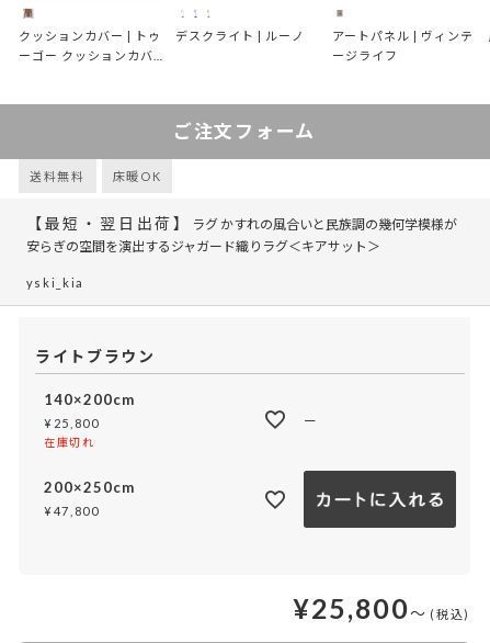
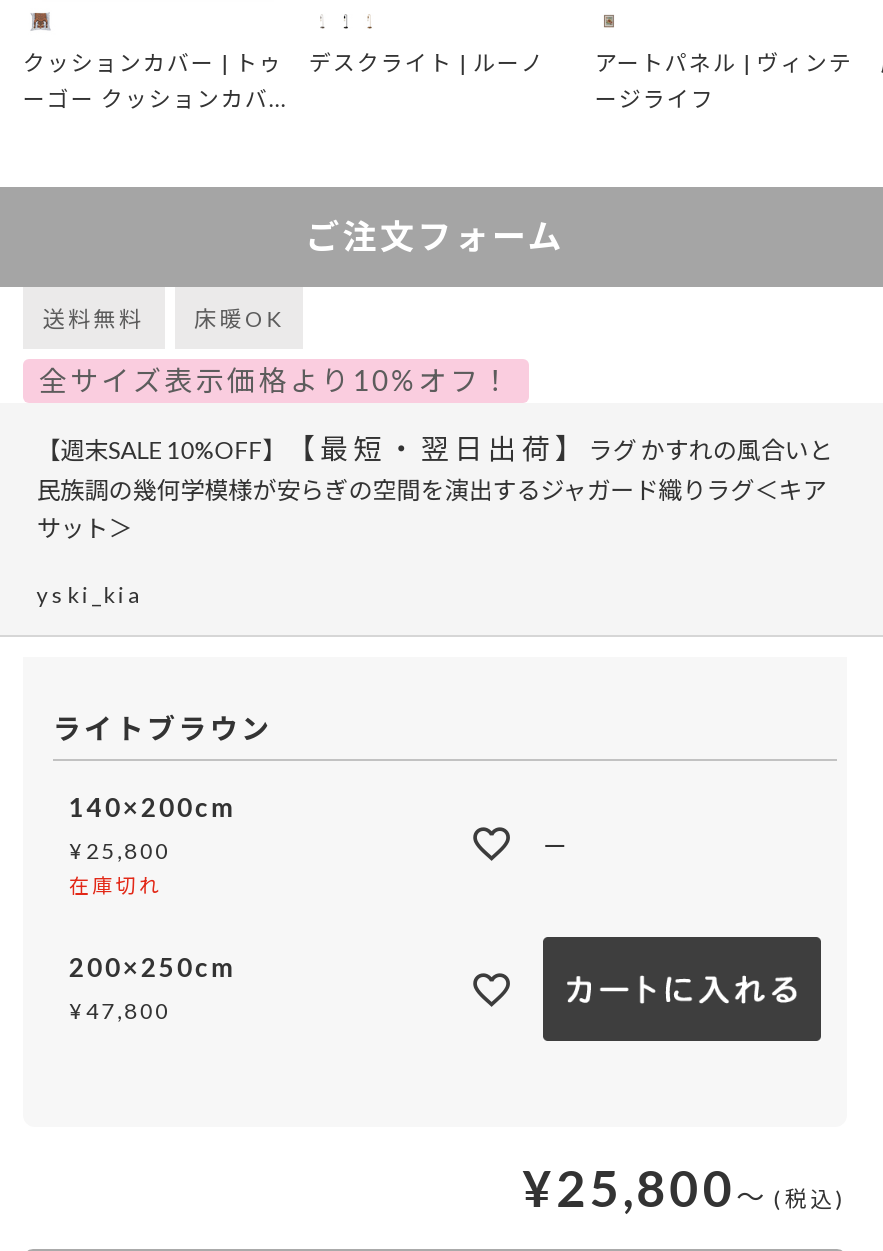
[26,214,457,255] 【最短・翌日出荷】ラグ かすれの風合いと民族調の幾何学模様が | 安らぎの空間を演出するジャガード織りラグ＜キアサット＞ -> [36,363,833,544] 全サイズ表示価格より10%オフ！ | 【週末SALE 10%OFF】【最短・翌日出荷】ラグ かすれの風合いと | 民族調の幾何学模様が安らぎの空間を演出するジャガード織りラグ＜キア | サット＞

